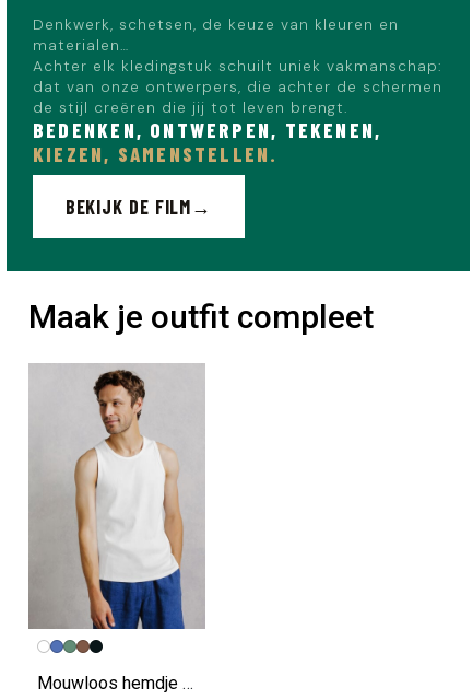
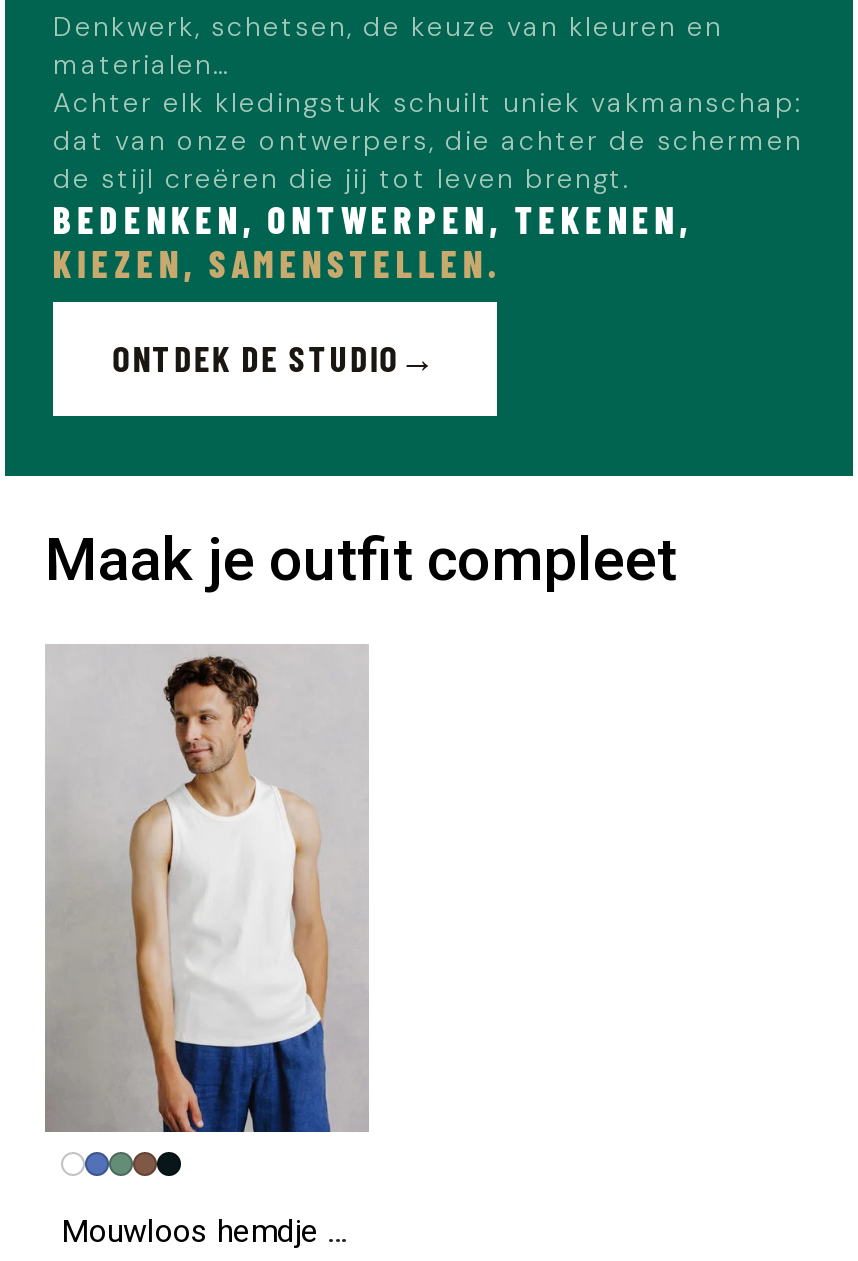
[65,194,191,218] BEKIJK DE FILM -> [112,336,399,380] ONTDEK DE STUDIO

